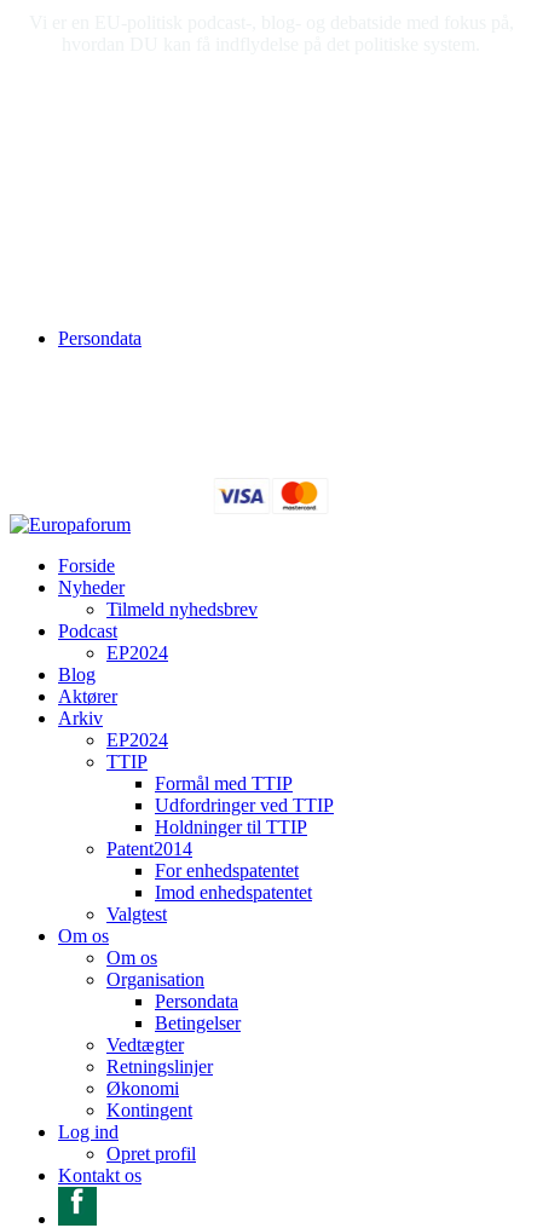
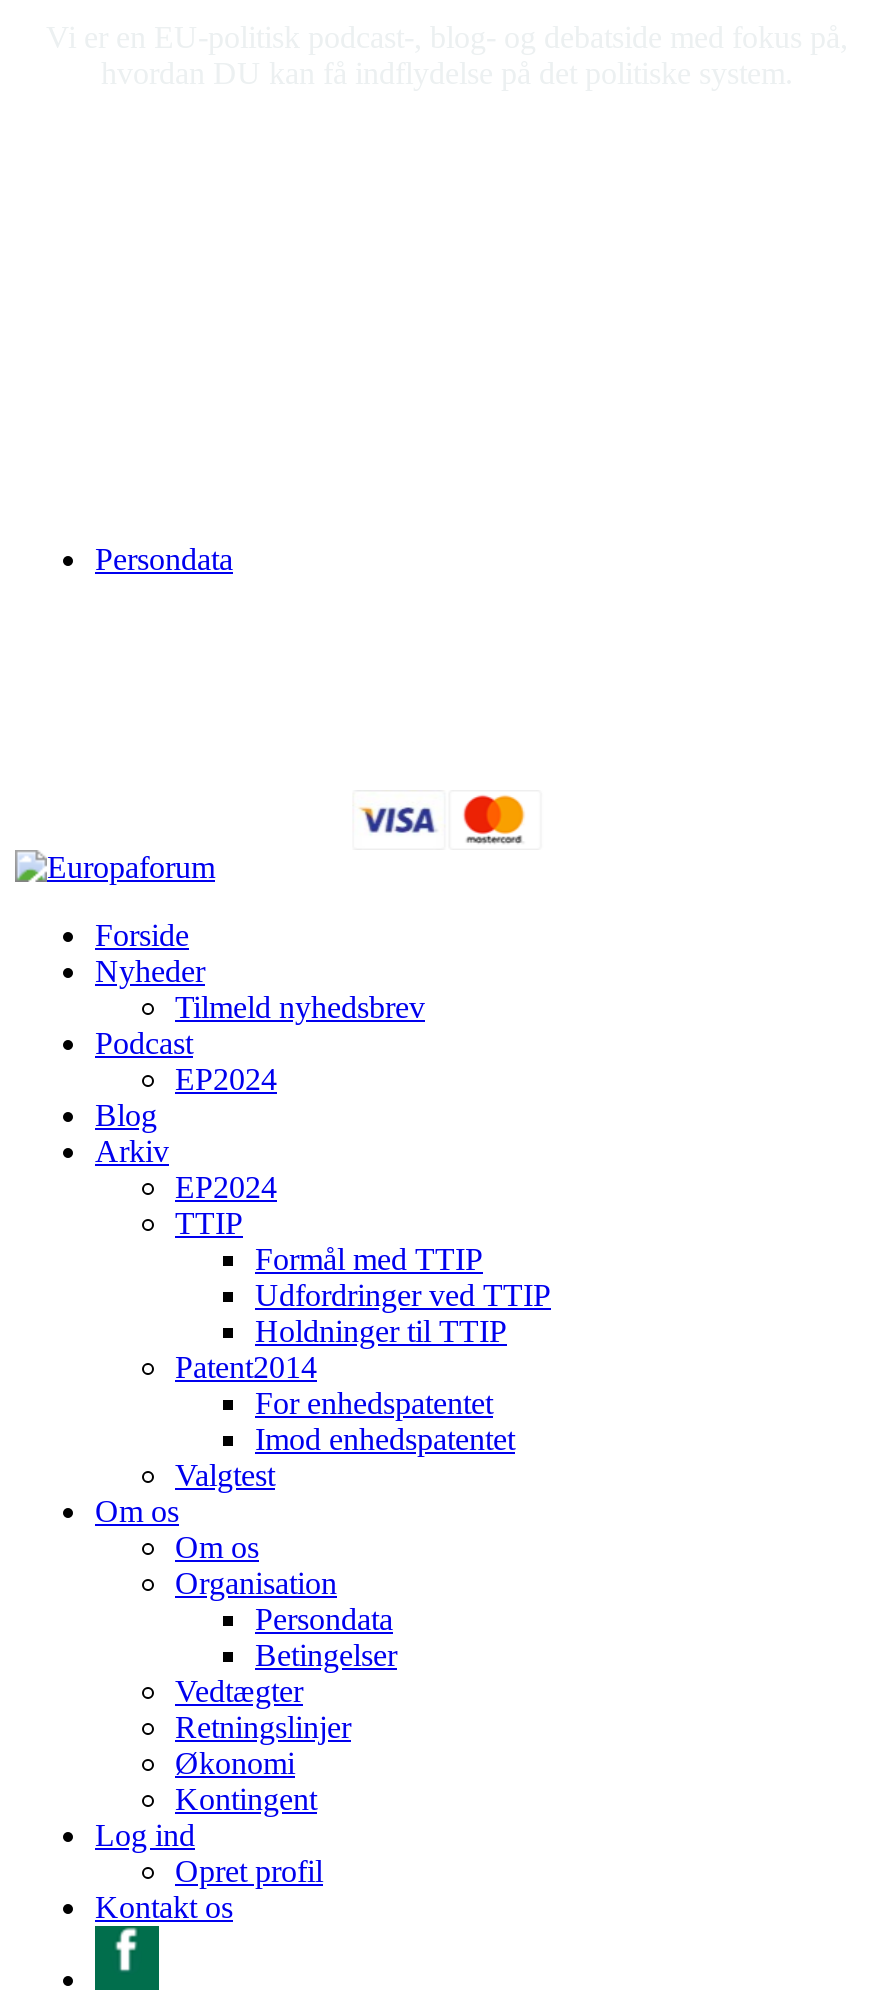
[58,686,117,707] Aktører -> none

